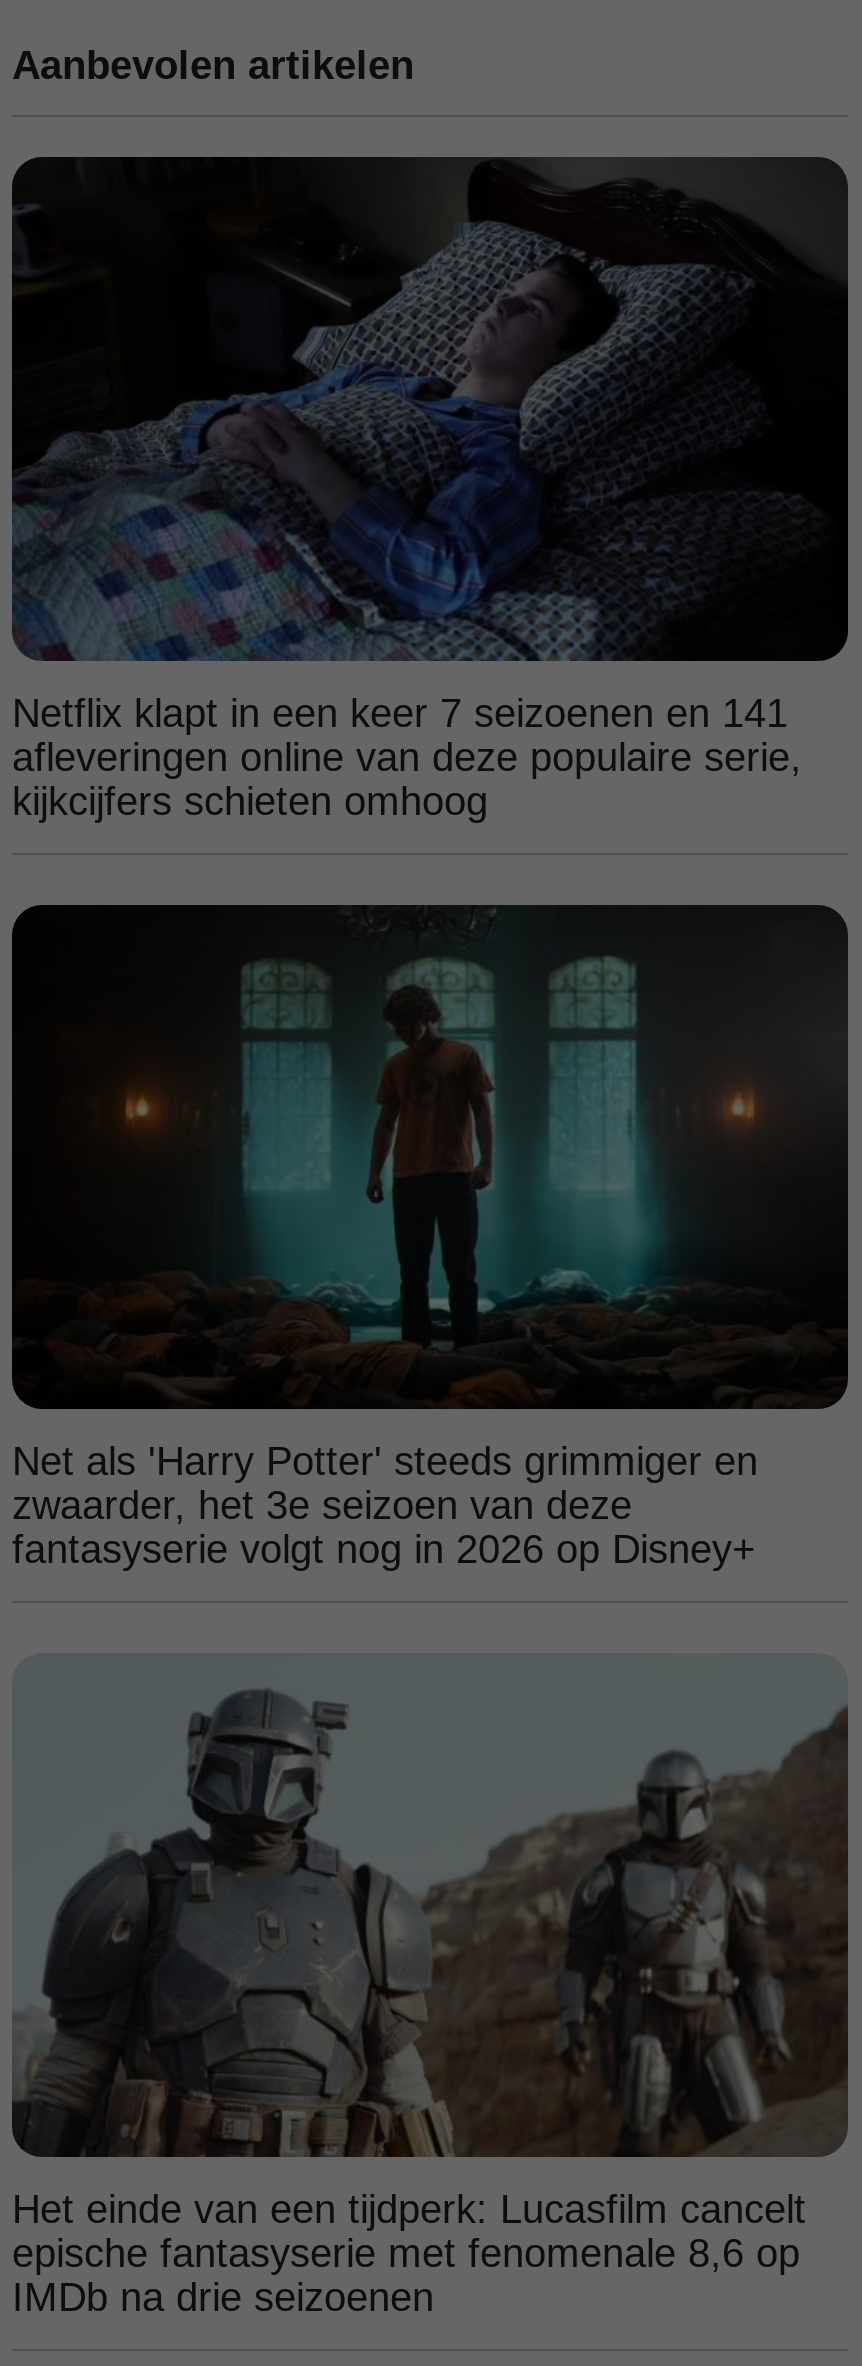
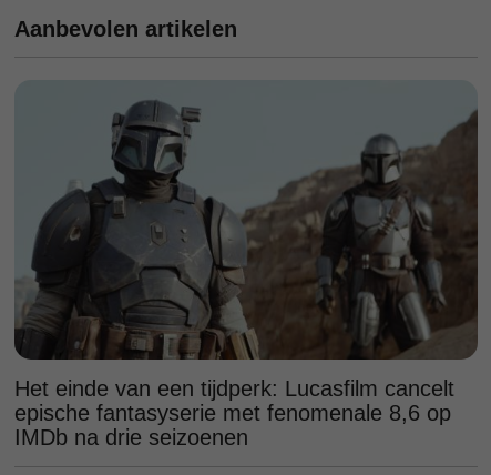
[10,155,850,822] [image] | Netflix klapt in een keer 7 seizoenen en 141 | afleveringen online van deze populaire serie, | kijkcijfers schieten omhoog -> none
[10,903,850,1570] [image] | Net als 'Harry Potter' steeds grimmiger en | zwaarder, het 3e seizoen van deze | fantasyserie volgt nog in 2026 op Disney+ -> none

